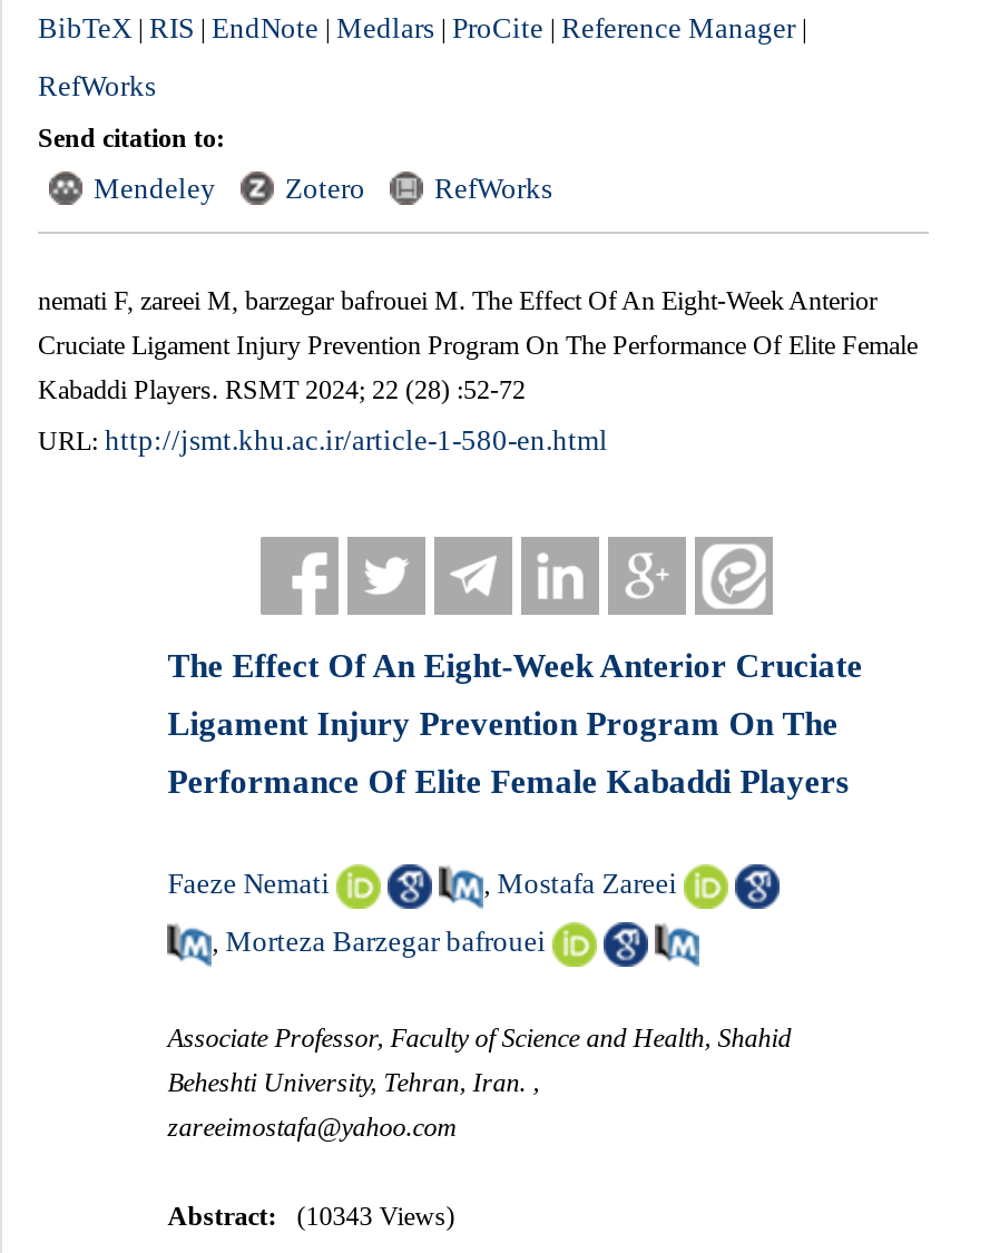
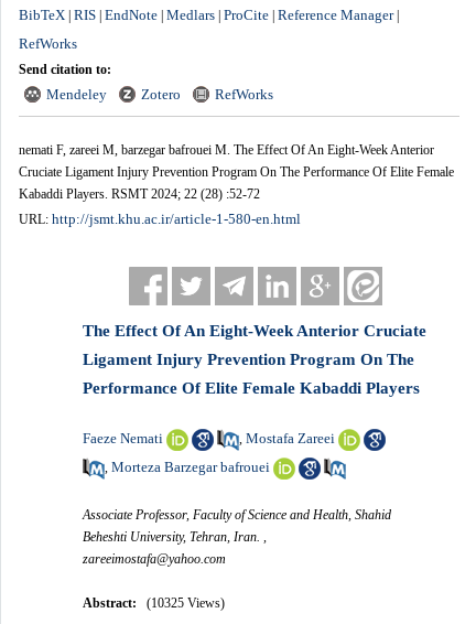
[167,1201,455,1232] Abstract: (10343 Views) -> [83,595,225,611] Abstract: (10325 Views)

